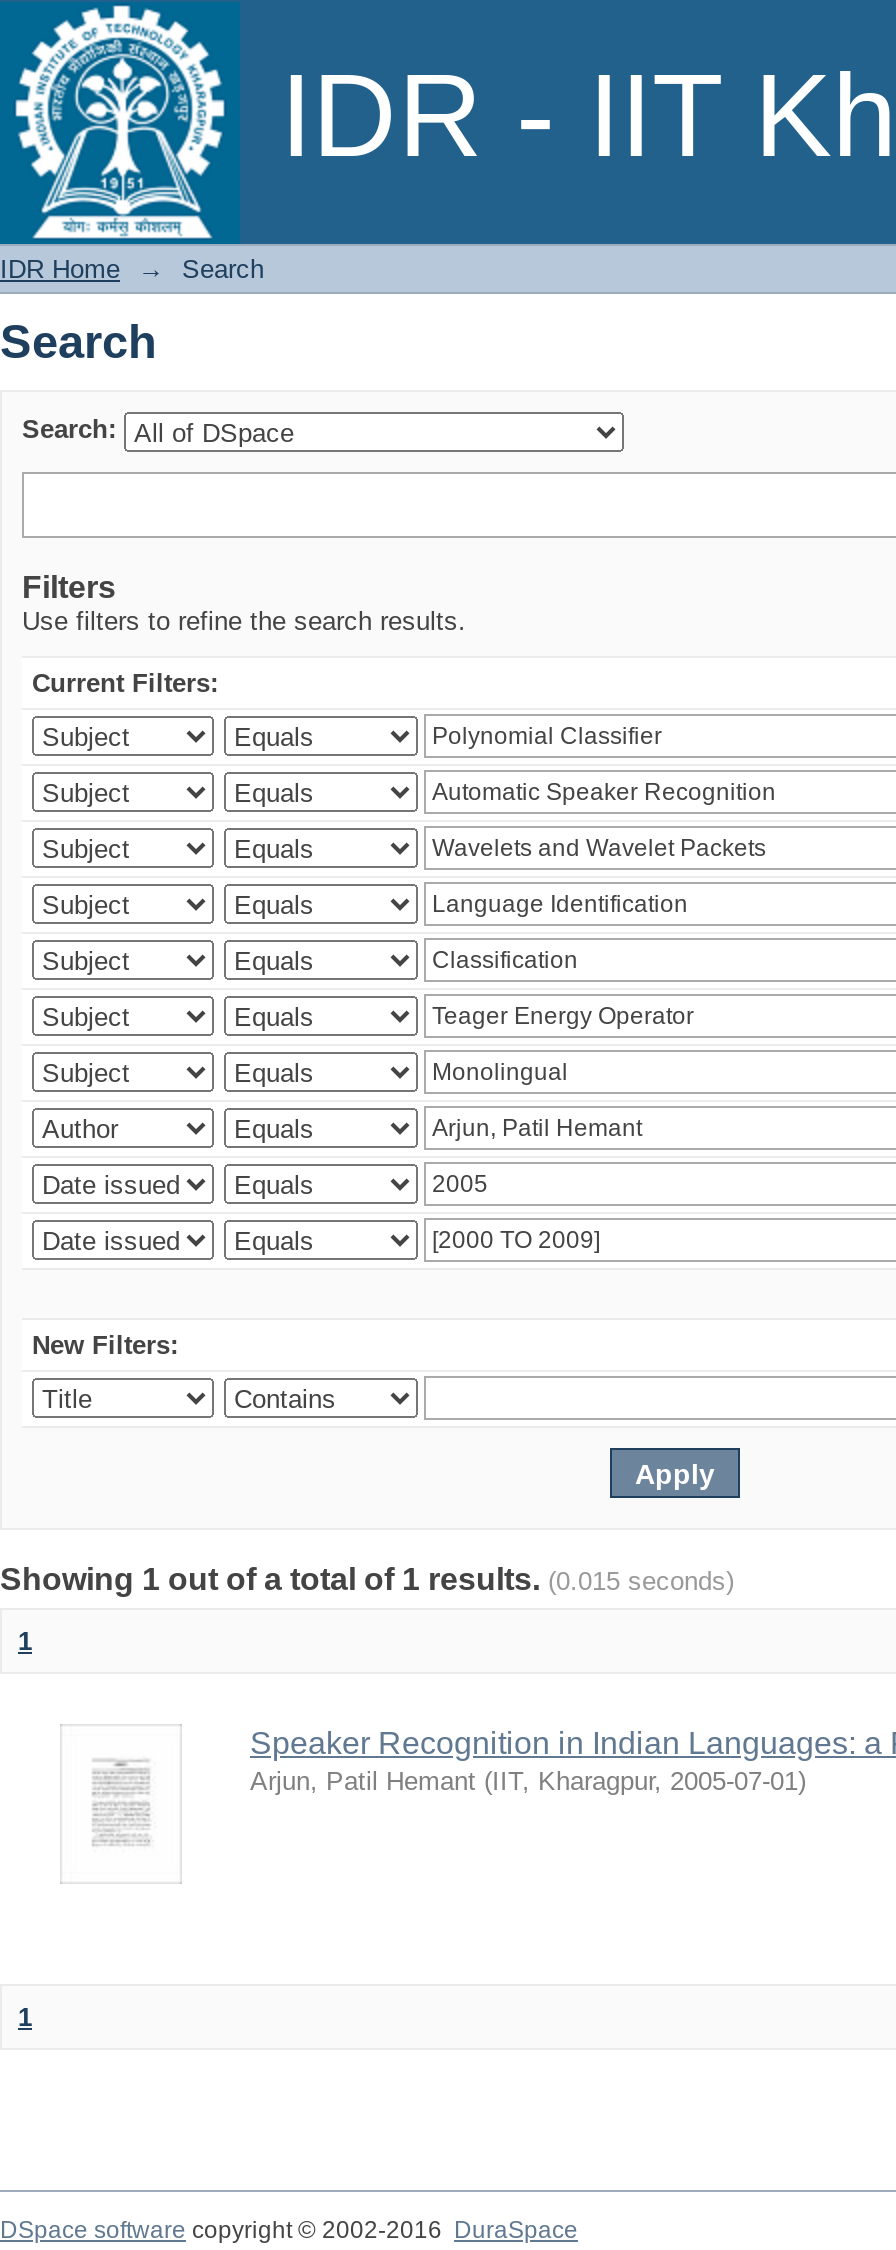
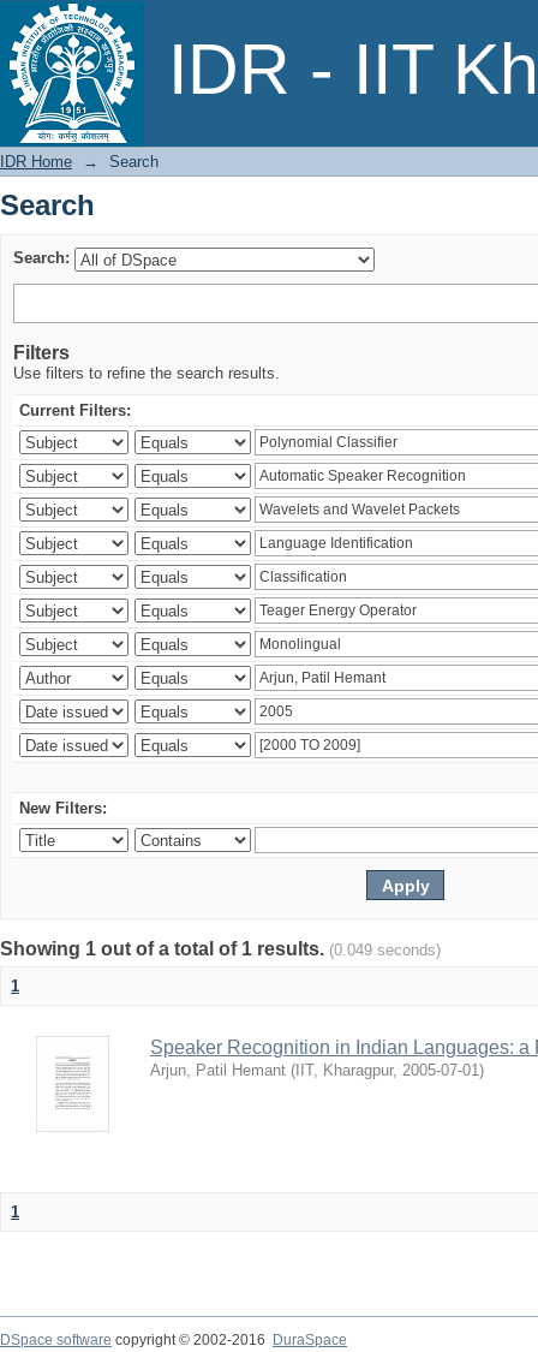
[0,1562,734,1596] Showing 1 out of a total of 1 results. (0.015 seconds) -> [0,939,441,959] Showing 1 out of a total of 1 results. (0.049 seconds)

